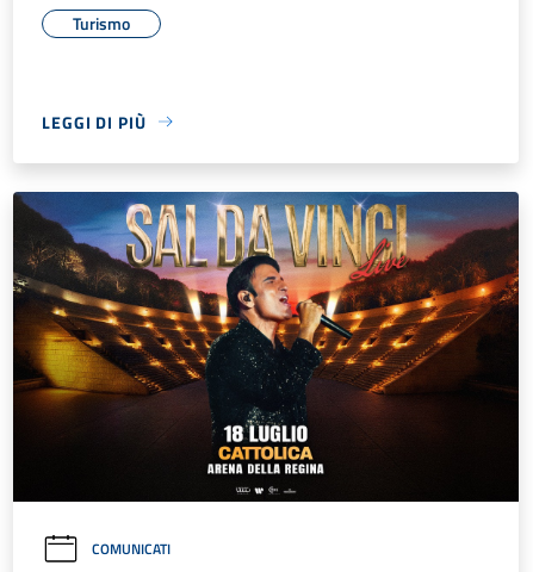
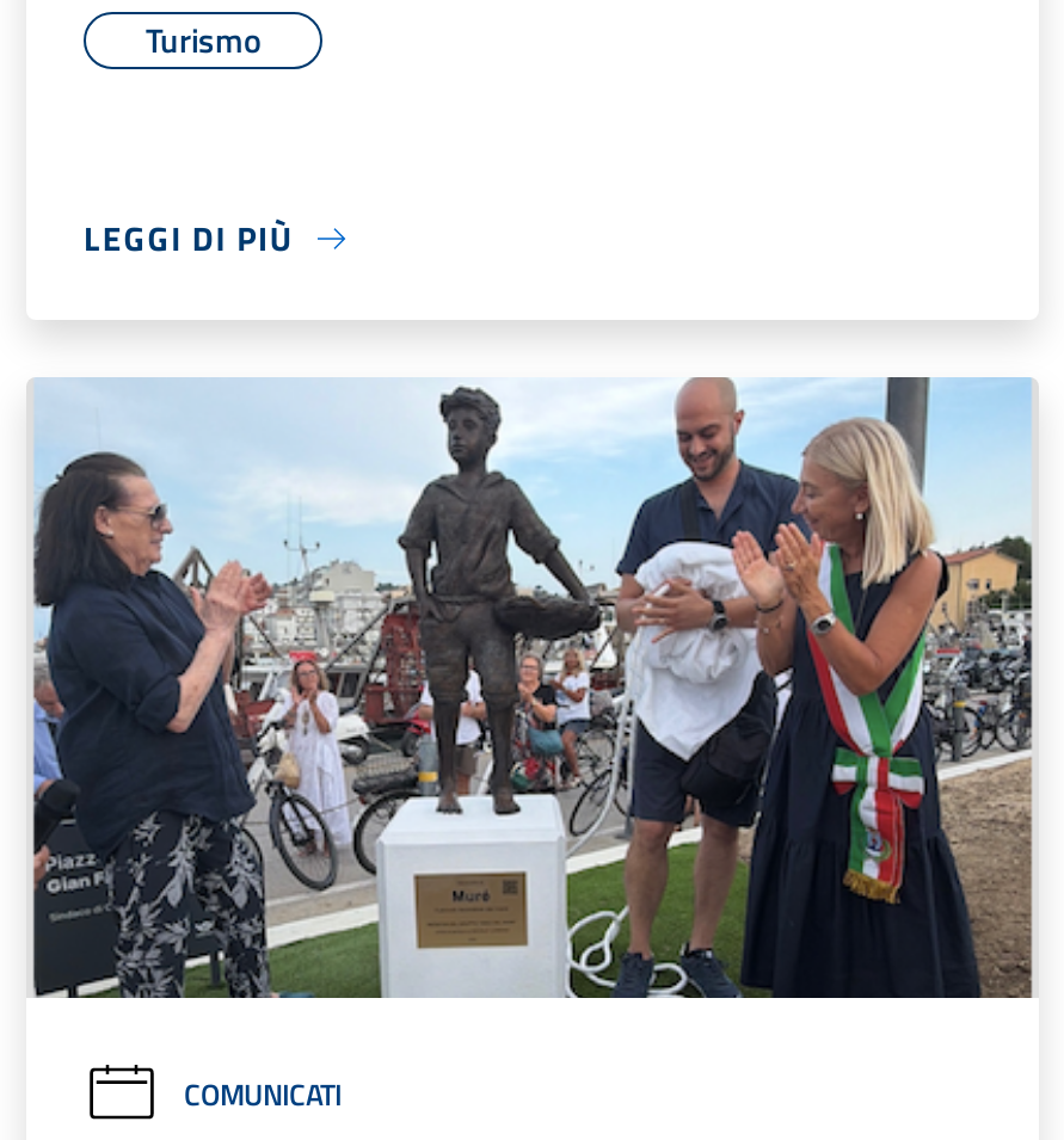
[12,191,520,503] [image] -> [26,376,1039,1002] [image]

